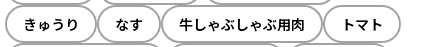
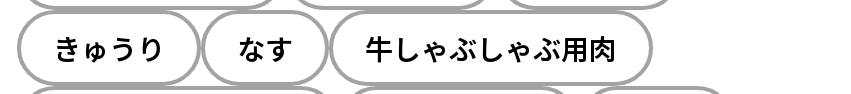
[341,14,383,34] トマト -> none

